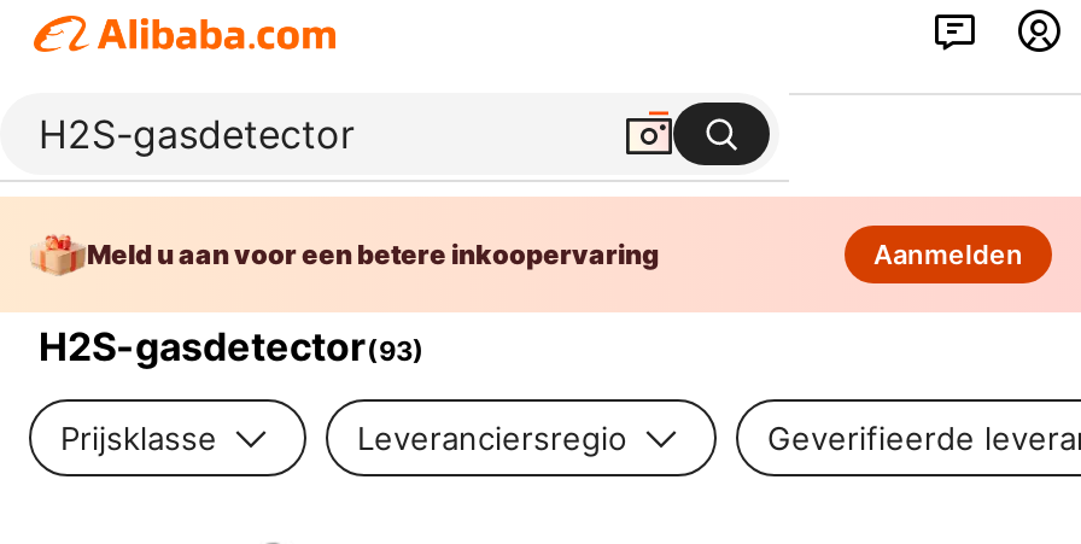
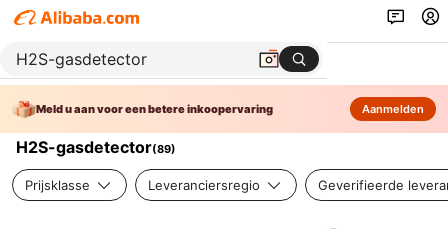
[39,322,425,370] H2S-gasdetector(93) -> [16,137,176,157] H2S-gasdetector(89)

